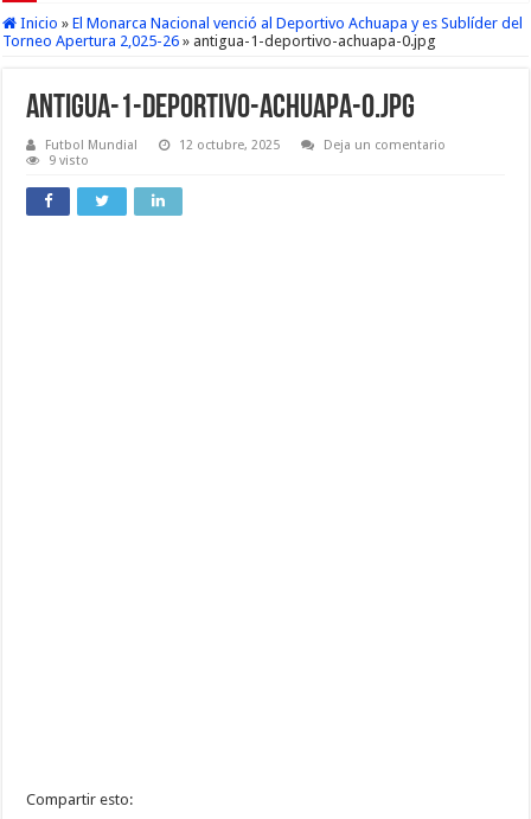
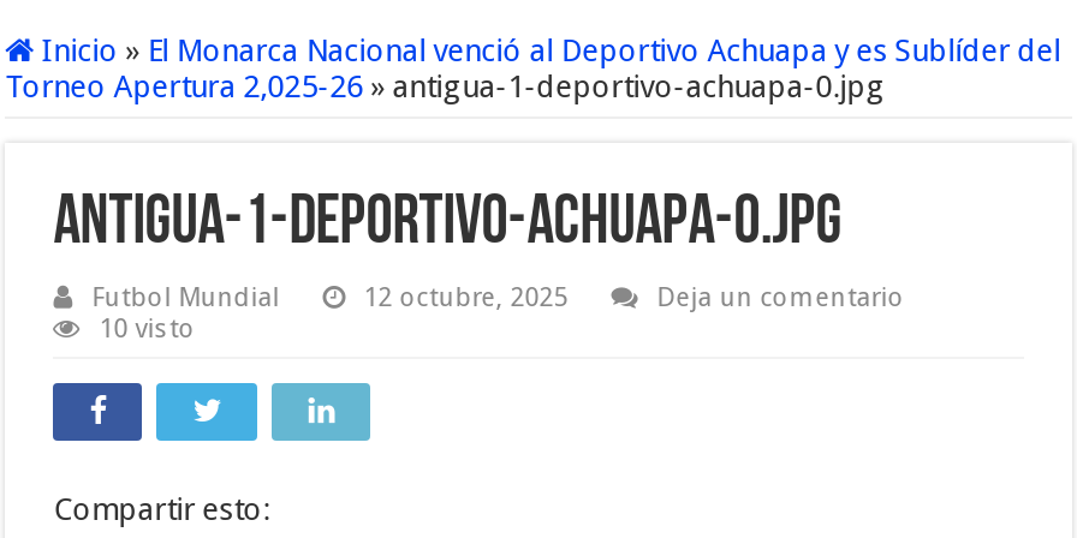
[49,153,89,168] 9 visto -> [99,313,195,345] 10 visto

